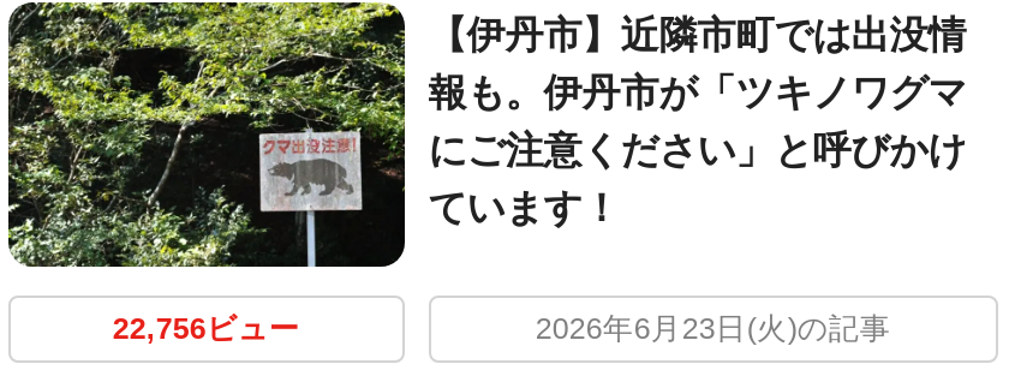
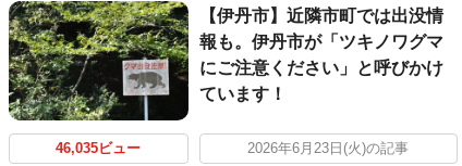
[112,312,300,345] 22,756ビュー -> [56,141,141,156] 46,035ビュー

